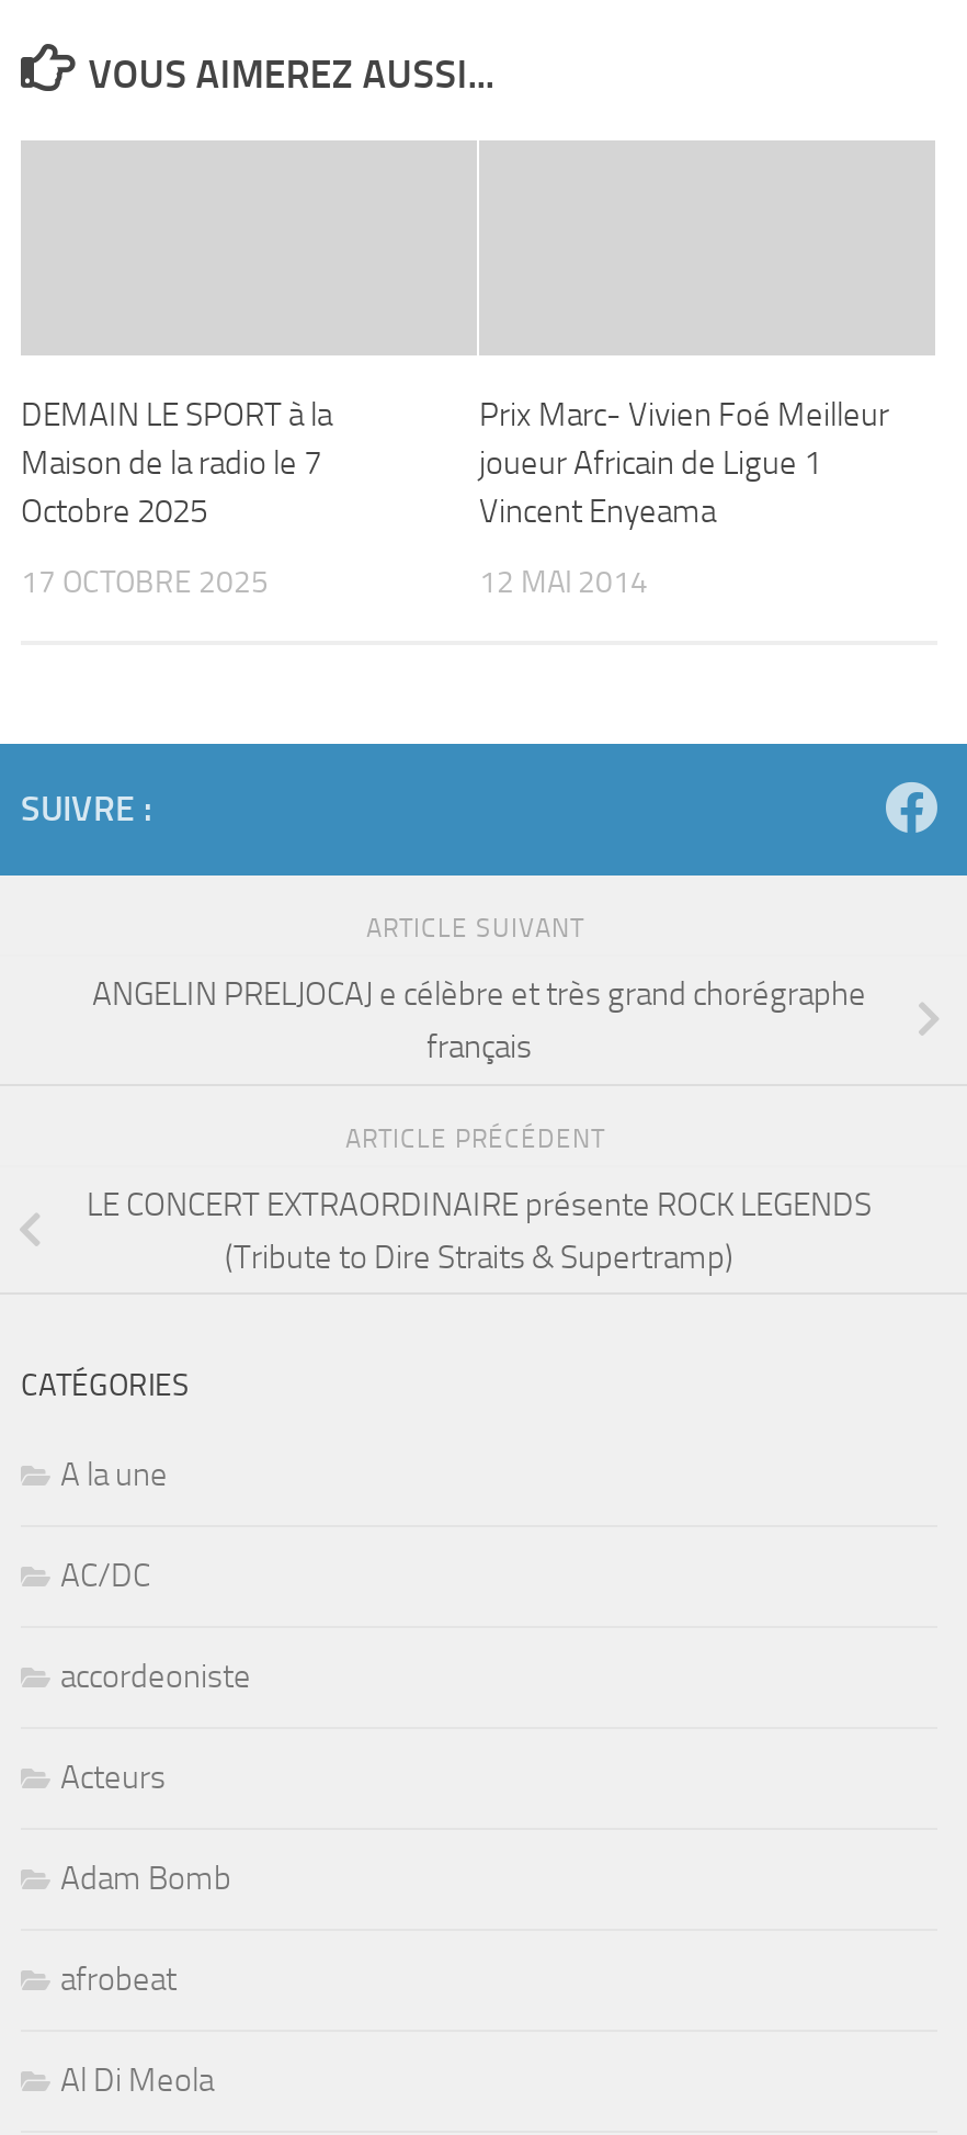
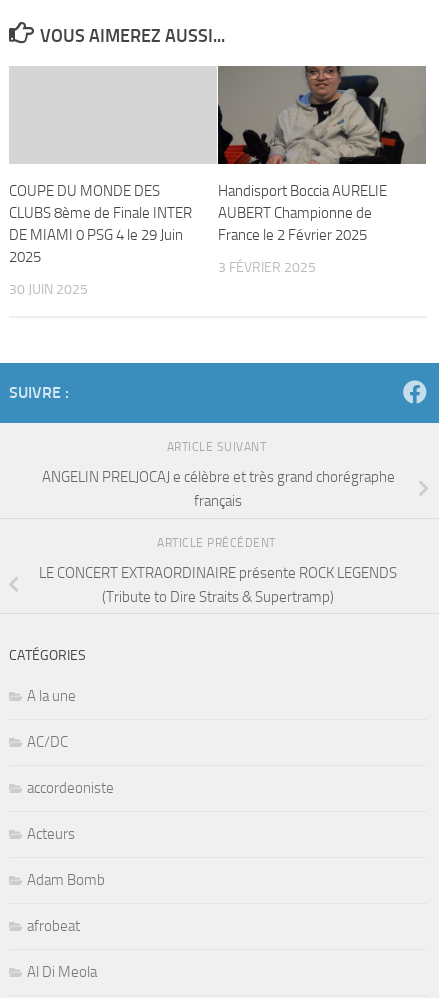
none -> [217,65,426,165] [image]
[21,395,332,531] DEMAIN LE SPORT à la | Maison de la radio le 7 | Octobre 2025 -> [9,182,192,266] COUPE DU MONDE DES | CLUBS 8ème de Finale INTER | DE MIAMI 0 PSG 4 le 29 Juin | 2025
[479,395,889,531] Prix Marc- Vivien Foé Meilleur | joueur Africain de Ligue 1 | Vincent Enyeama -> [218,182,387,244] Handisport Boccia AURELIE | AUBERT Championne de | France le 2 Février 2025
[21,564,269,601] 17 OCTOBRE 2025 -> [9,281,88,298] 30 JUIN 2025
[479,564,648,601] 12 MAI 2014 -> [218,259,316,276] 3 FÉVRIER 2025

